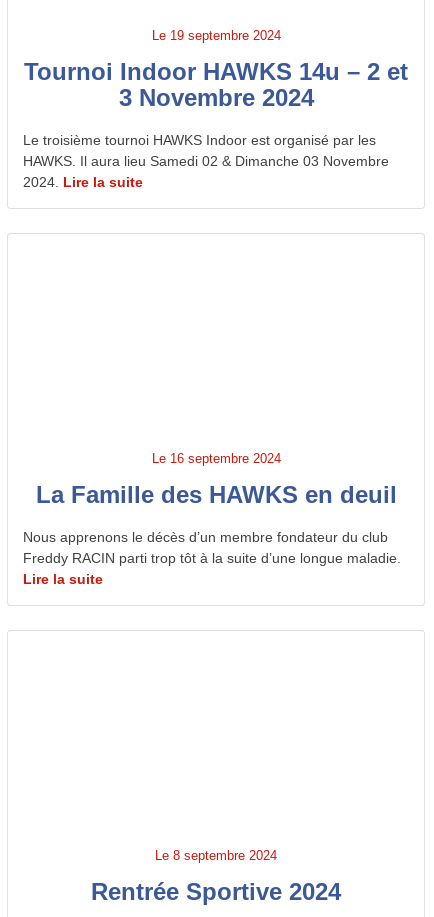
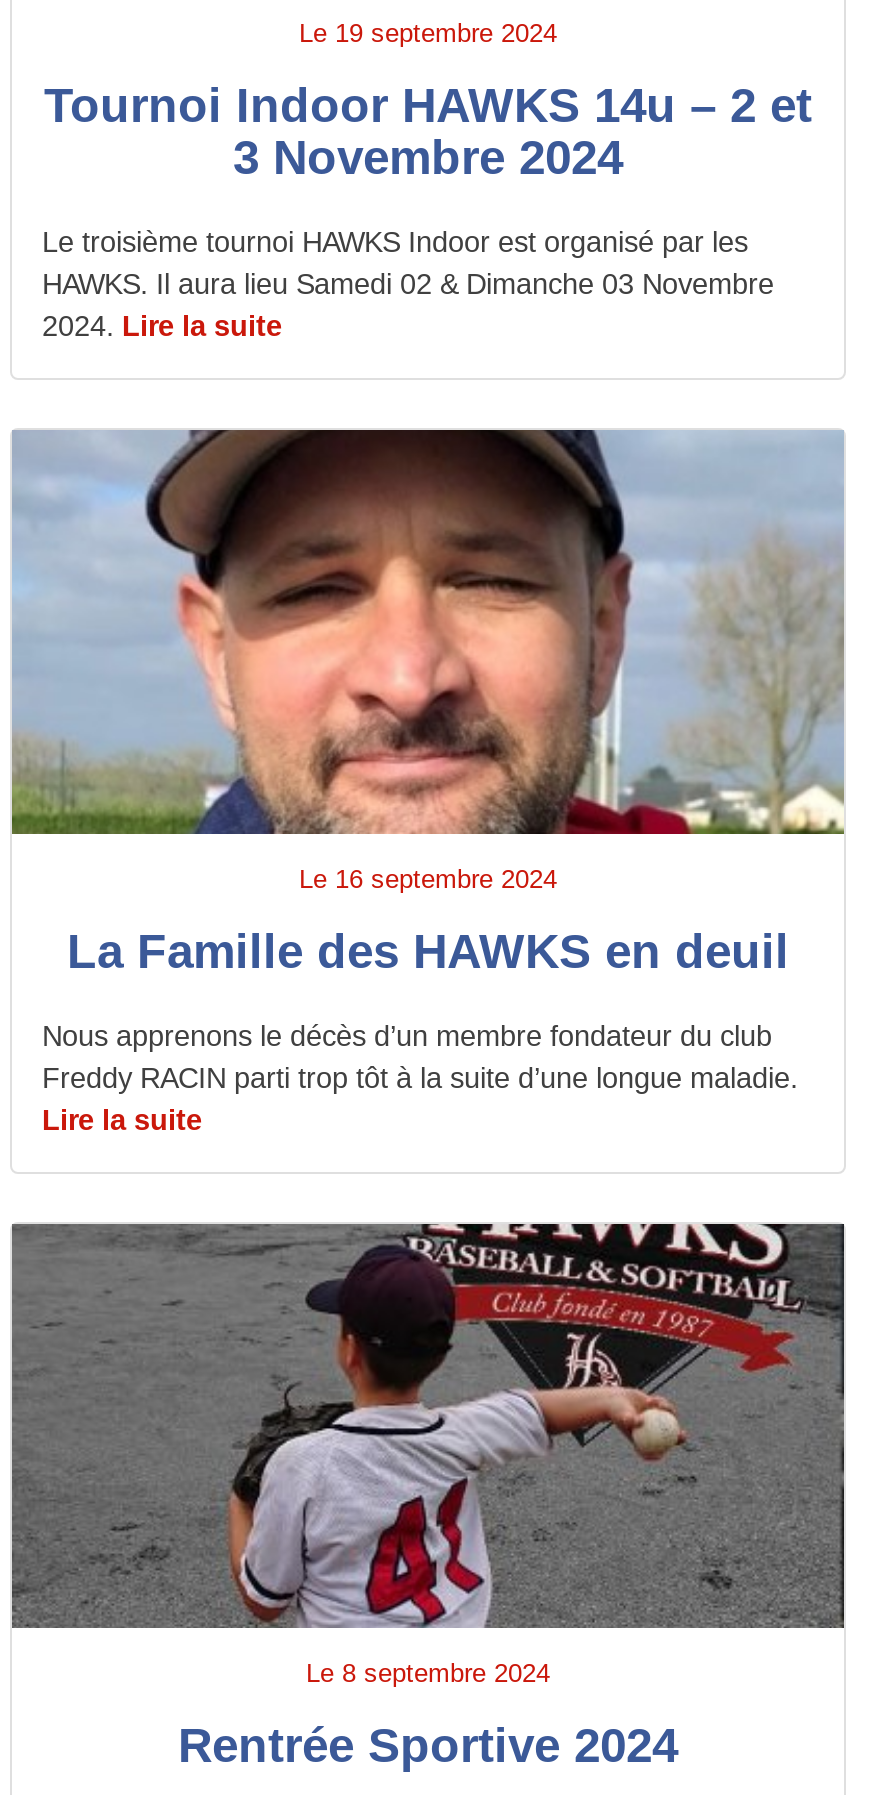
none -> [10,428,846,836] [image]
none -> [10,1222,846,1630] [image]

